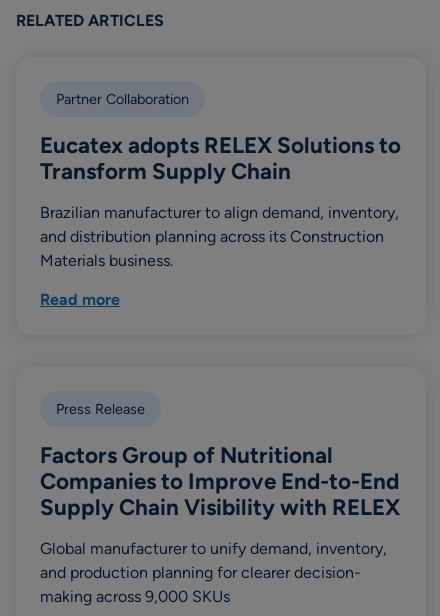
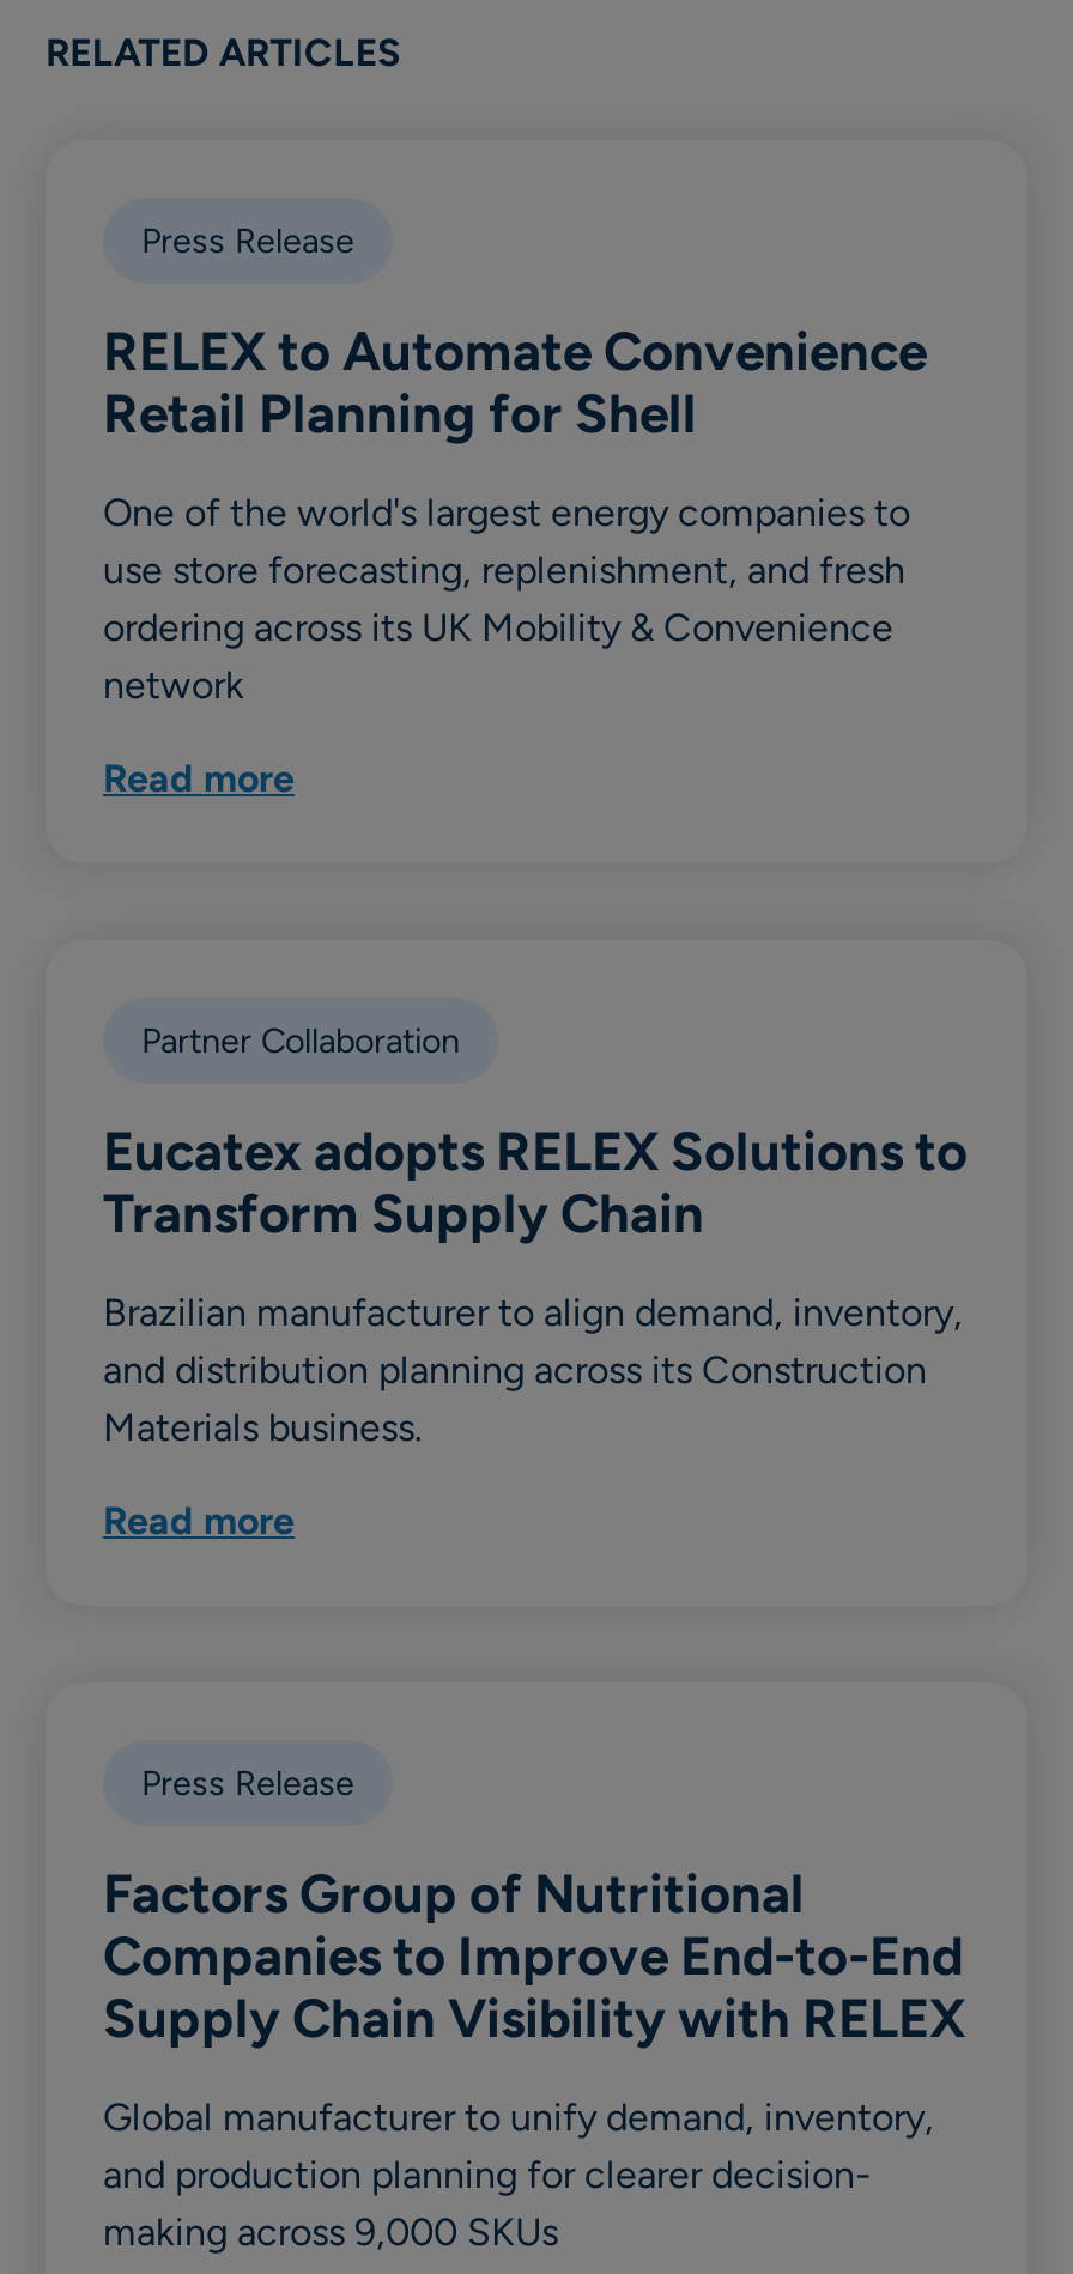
none -> [103,218,927,800] Press Release | RELEX to Automate Convenience | Retail Planning for Shell | One of the world's largest energy companies to | use store forecasting, replenishment, and fresh | ordering across its UK Mobility & Convenience | network | Read more

